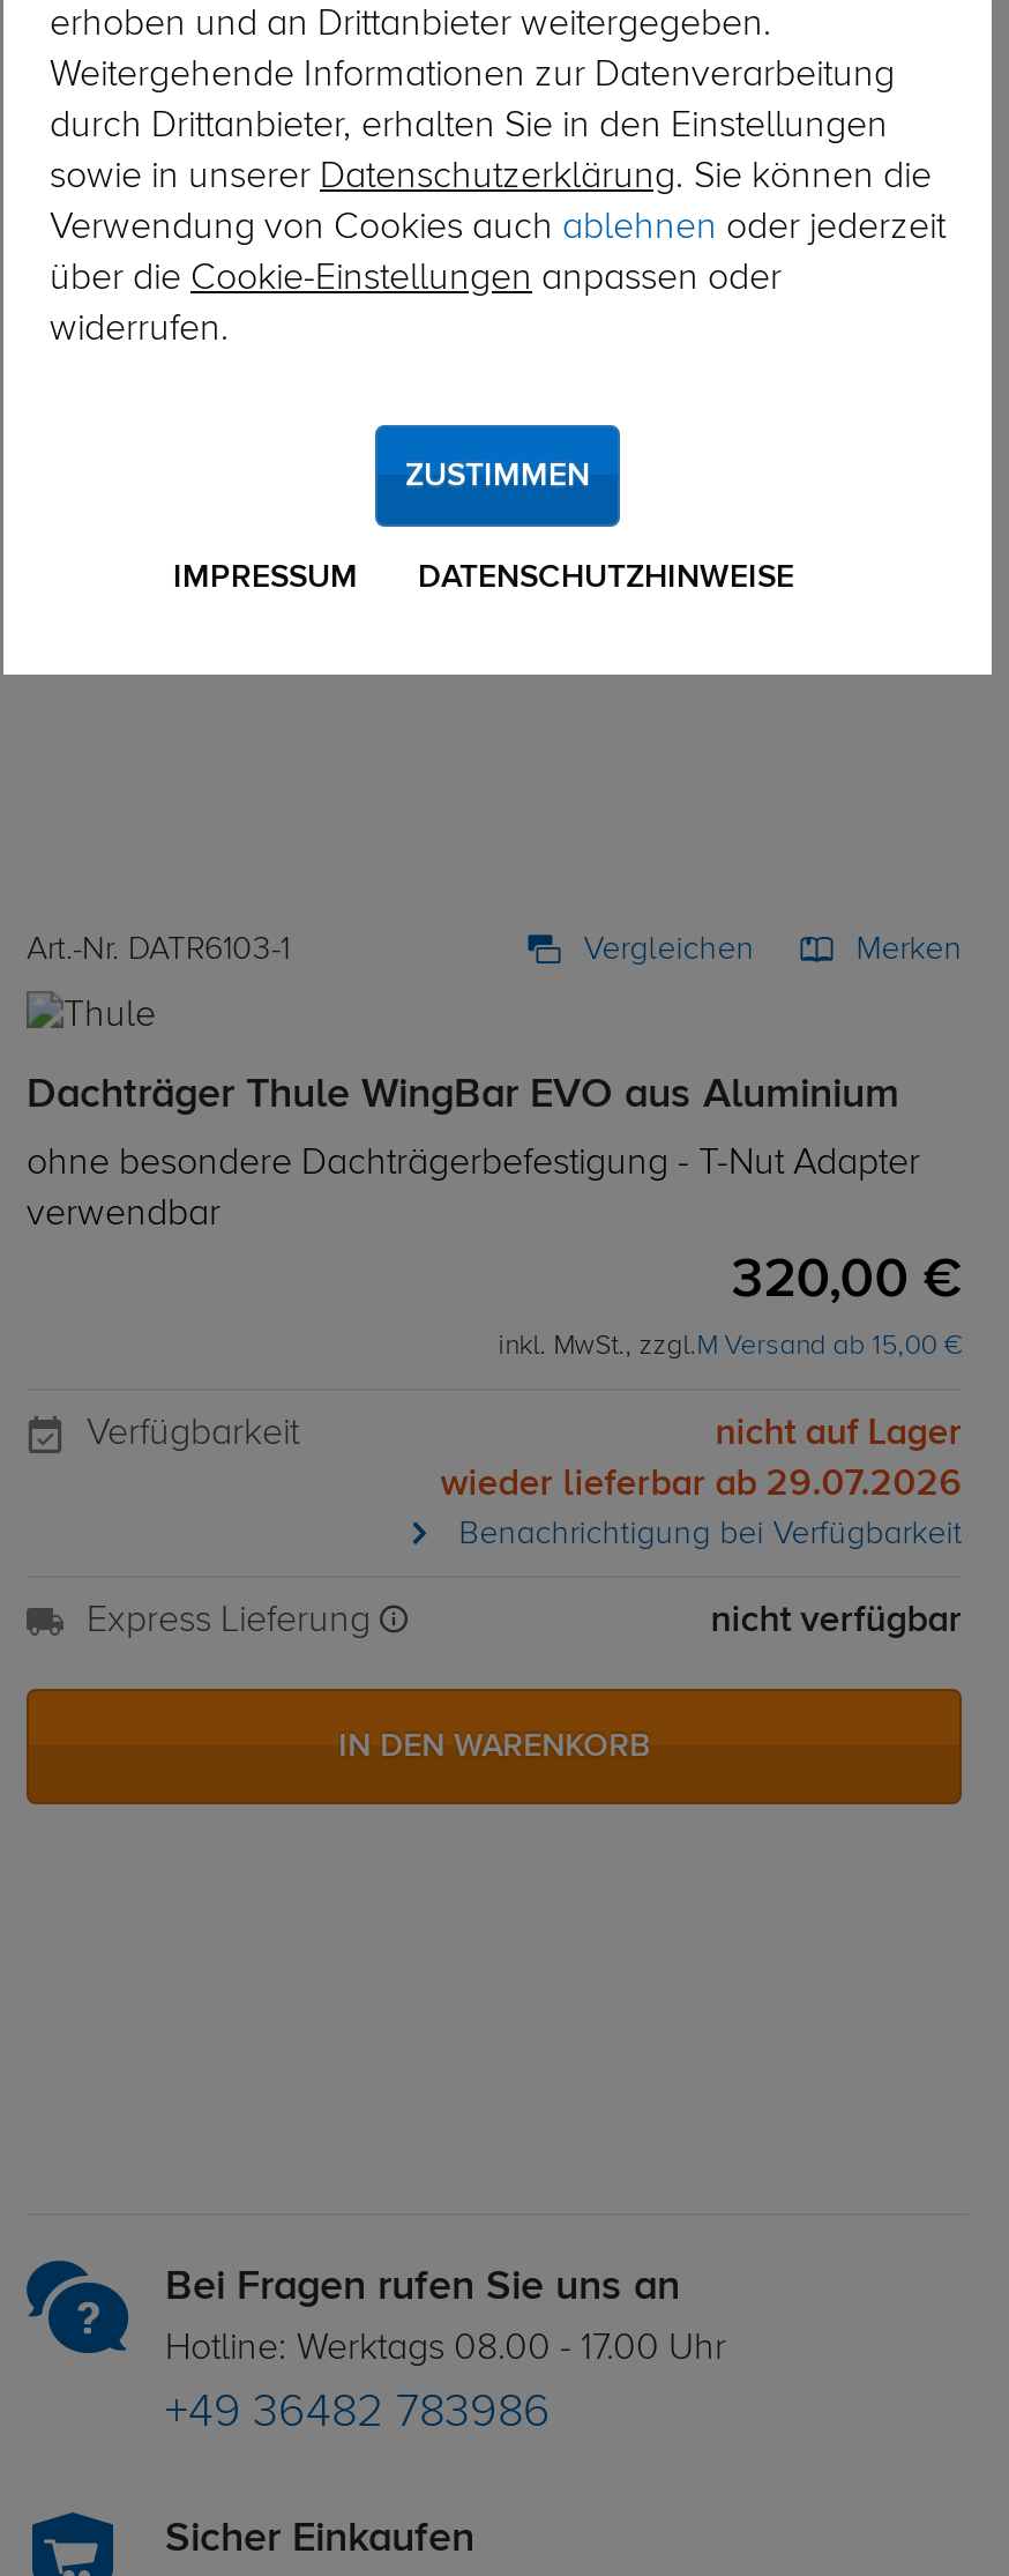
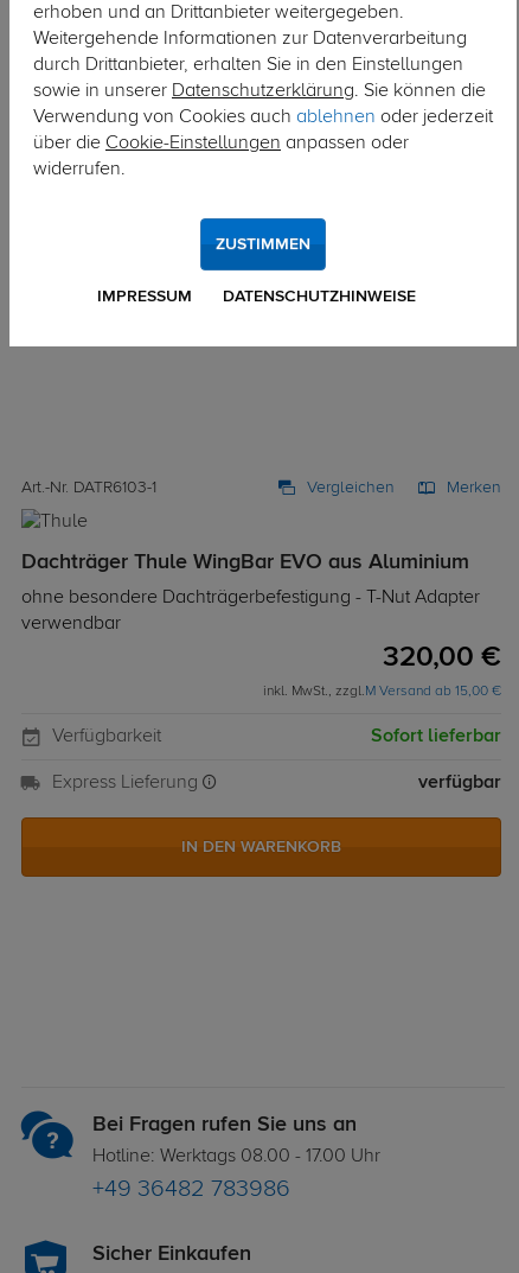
[440,1416,962,1550] nicht auf Lager | wieder lieferbar ab 29.07.2026 | Benachrichtigung bei Verfügbarkeit -> [371,727,501,746] Sofort lieferbar
[710,1604,962,1641] nicht verfügbar -> [419,774,501,793] verfügbar

